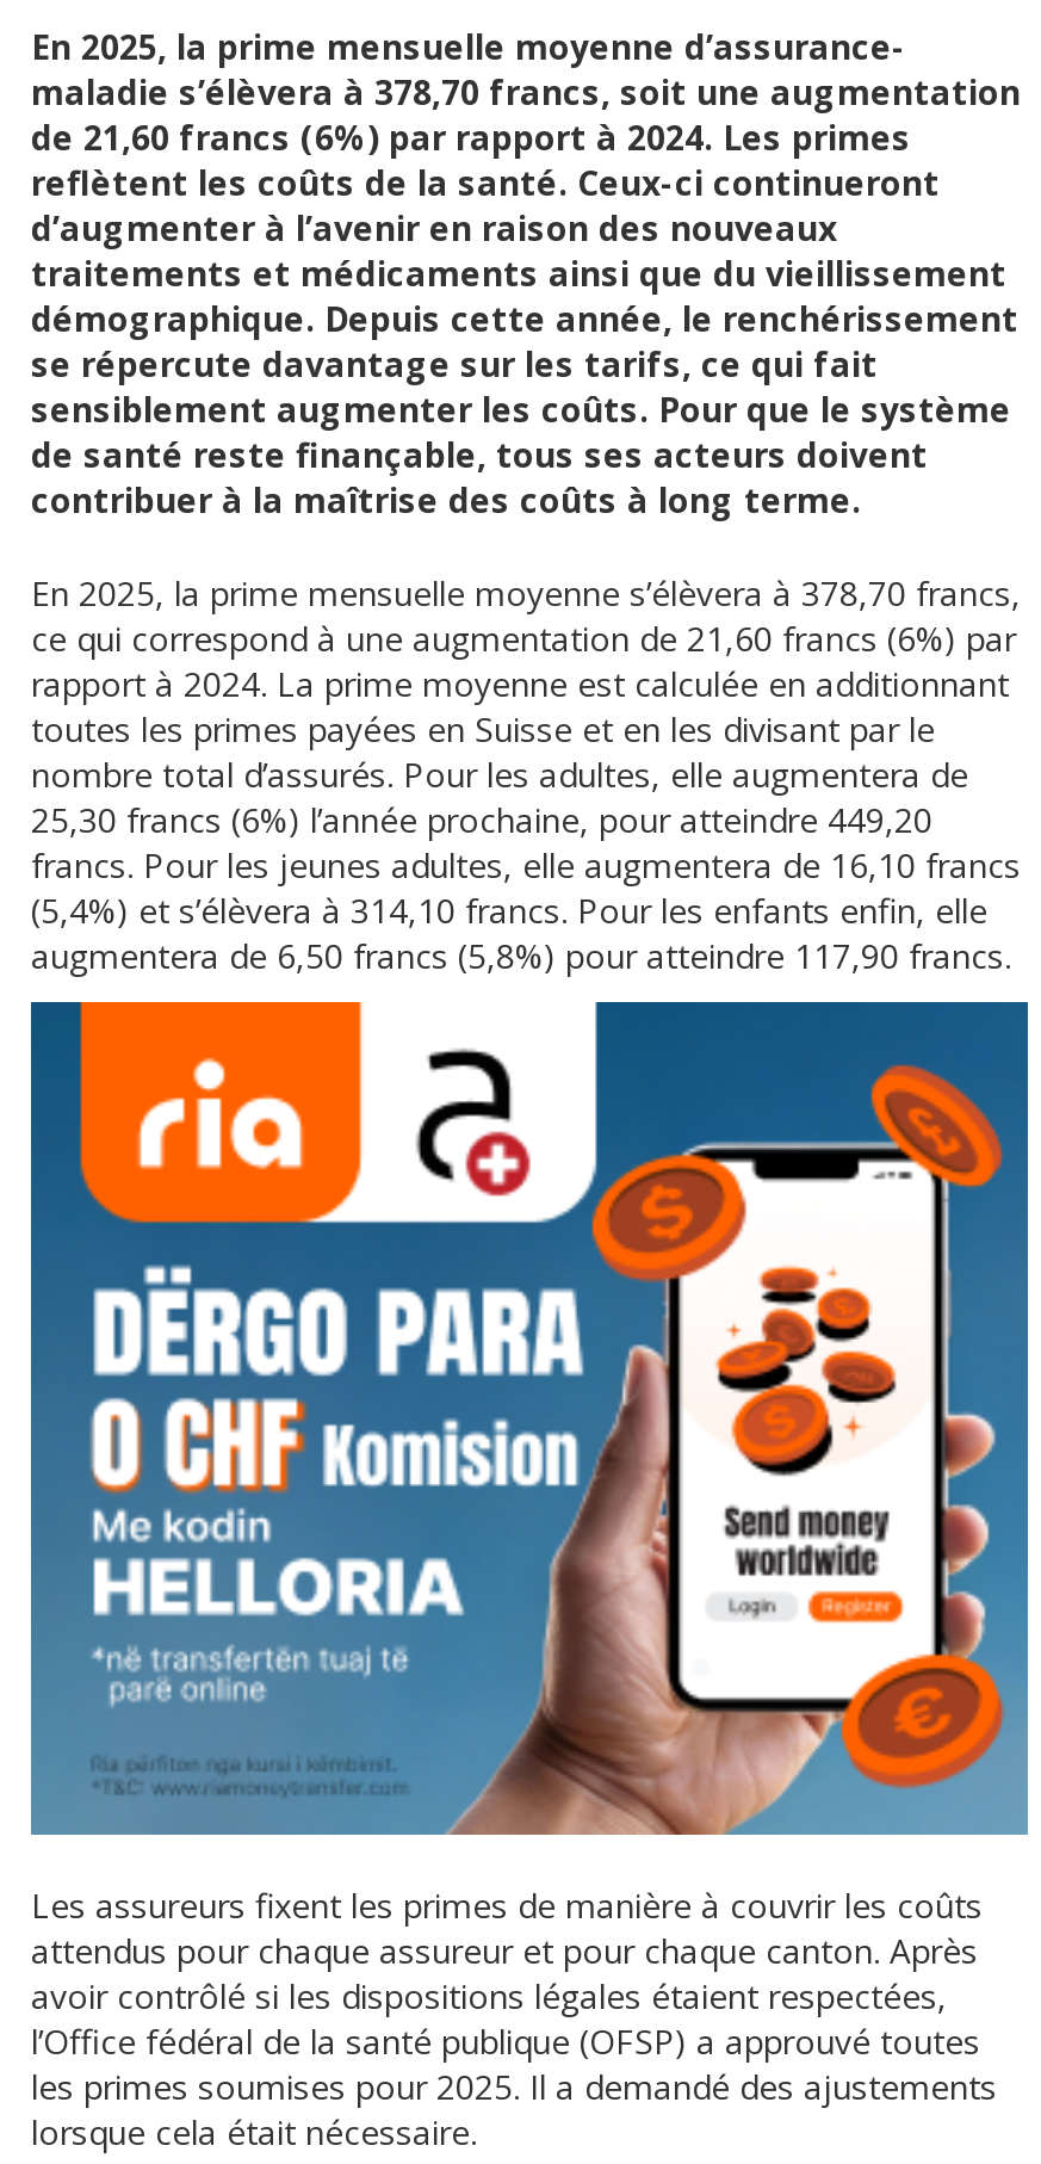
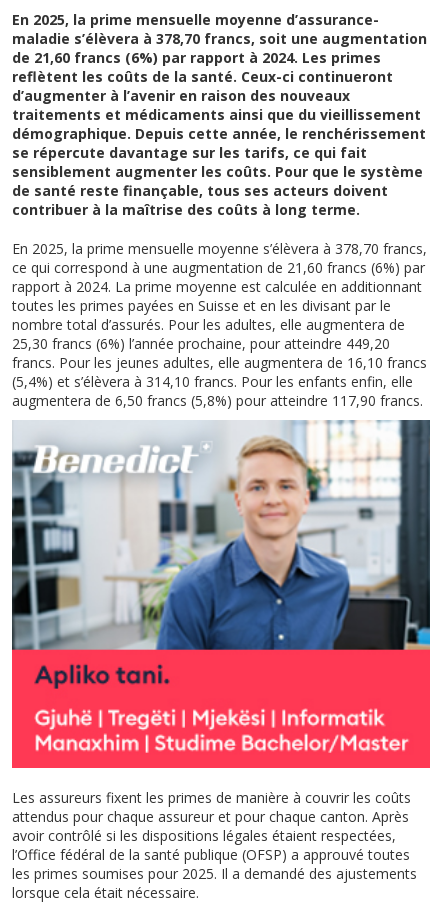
[29,998,1030,1838] [image] -> [11,419,431,769] [image]

